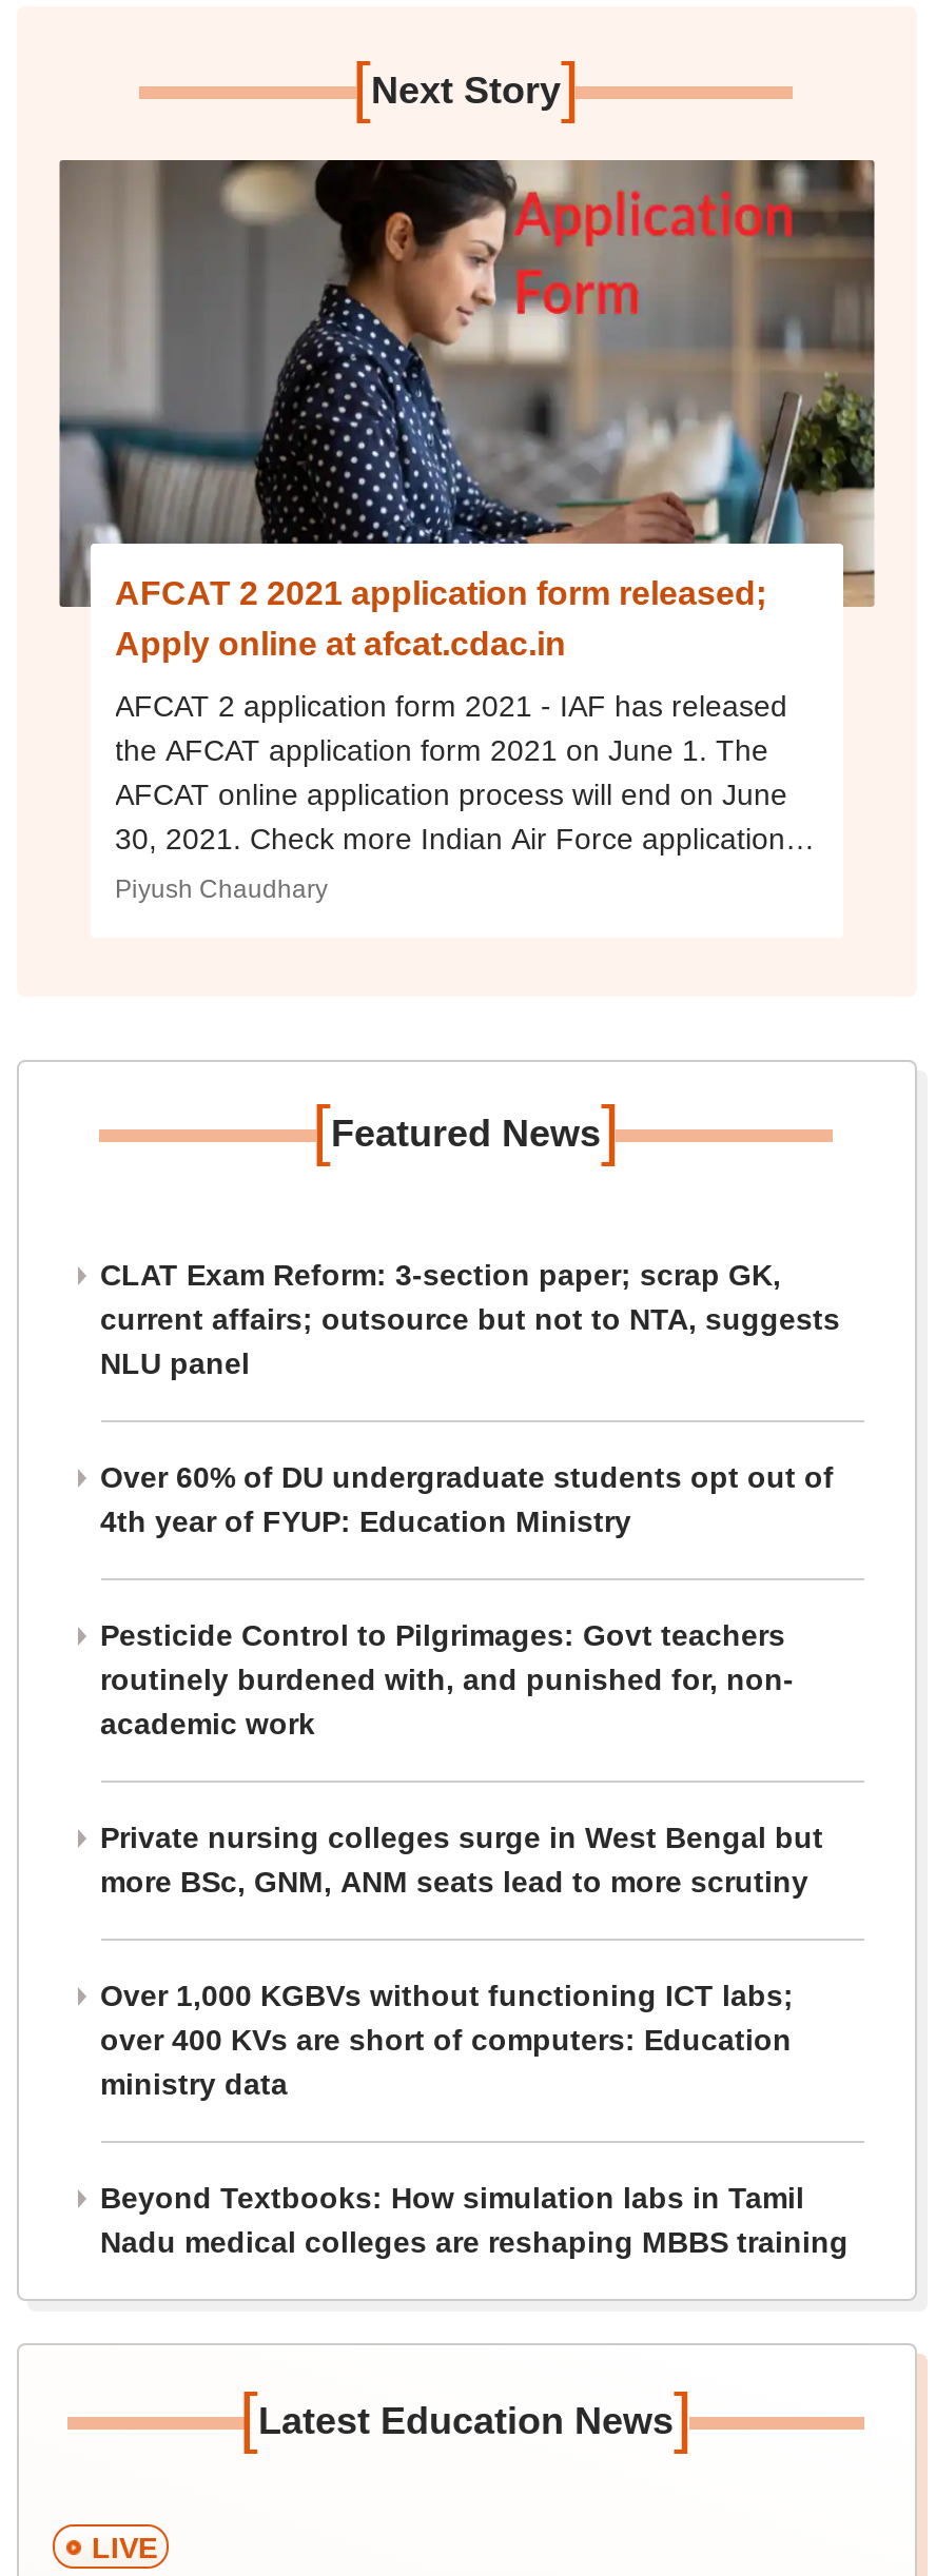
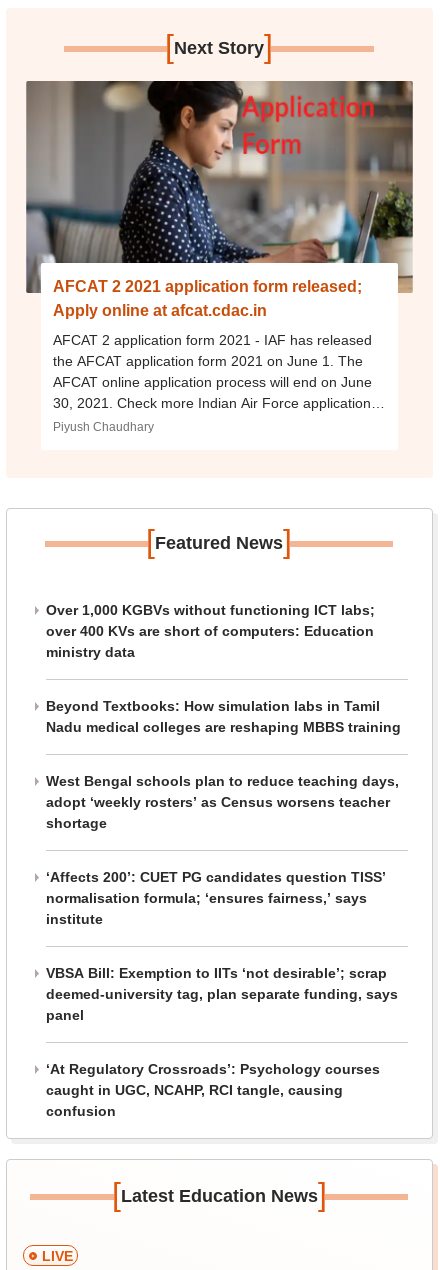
[100,1258,840,1899] CLAT Exam Reform: 3-section paper; scrap GK, | current affairs; outsource but not to NTA, suggests | NLU panel | Over 60% of DU undergraduate students opt out of | 4th year of FYUP: Education Ministry | Pesticide Control to Pilgrimages: Govt teachers | routinely burdened with, and punished for, non- | academic work | Private nursing colleges surge in West Bengal but | more BSc, GNM, ANM seats lead to more scrutiny -> none
moved [100,1979,849,2259] -> [45,602,400,735]: Over 1,000 KGBVs without functioning ICT labs; | over 400 KVs are short of computers: Education | ministry data | Beyond Textbooks: How simulation labs in Tamil | Nadu medical colleges are reshaping MBBS training
none -> [45,773,398,1119] West Bengal schools plan to reduce teaching days, | adopt ‘weekly rosters’ as Census worsens teacher | shortage | ‘Affects 200’: CUET PG candidates question TISS’ | normalisation formula; ‘ensures fairness,’ says | institute | VBSA Bill: Exemption to IITs ‘not desirable’; scrap | deemed-university tag, plan separate funding, says | panel | ‘At Regulatory Crossroads’: Psychology courses | caught in UGC, NCAHP, RCI tangle, causing | confusion

